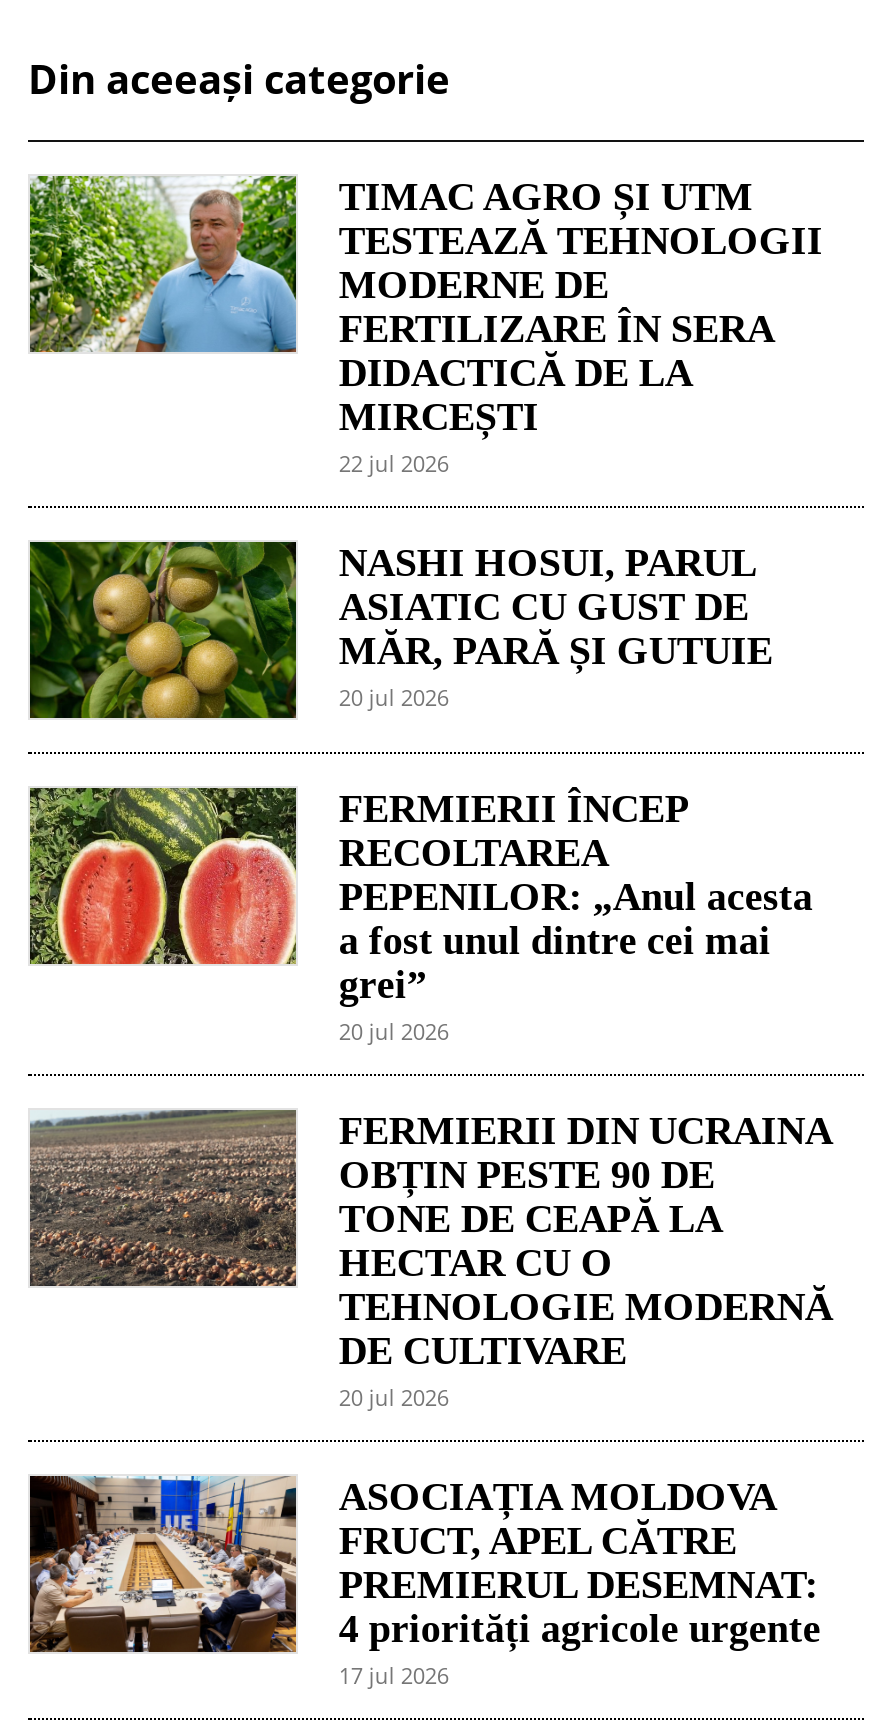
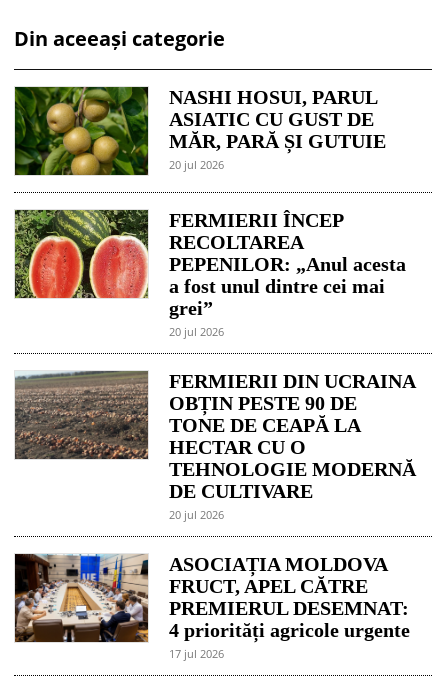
[28,174,823,478] [image] | TIMAC AGRO ȘI UTM | TESTEAZĂ TEHNOLOGII | MODERNE DE | FERTILIZARE ÎN SERA | DIDACTICĂ DE LA | MIRCEȘTI | 22 jul 2026 -> none

